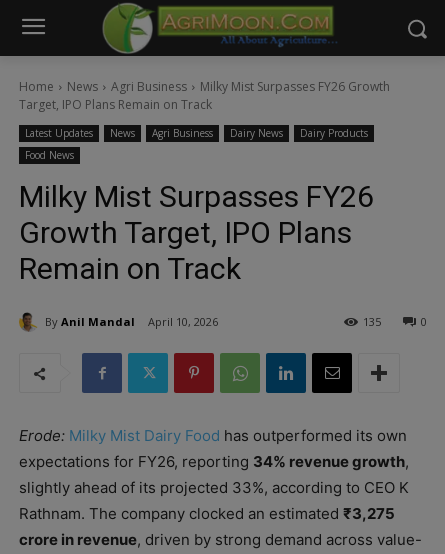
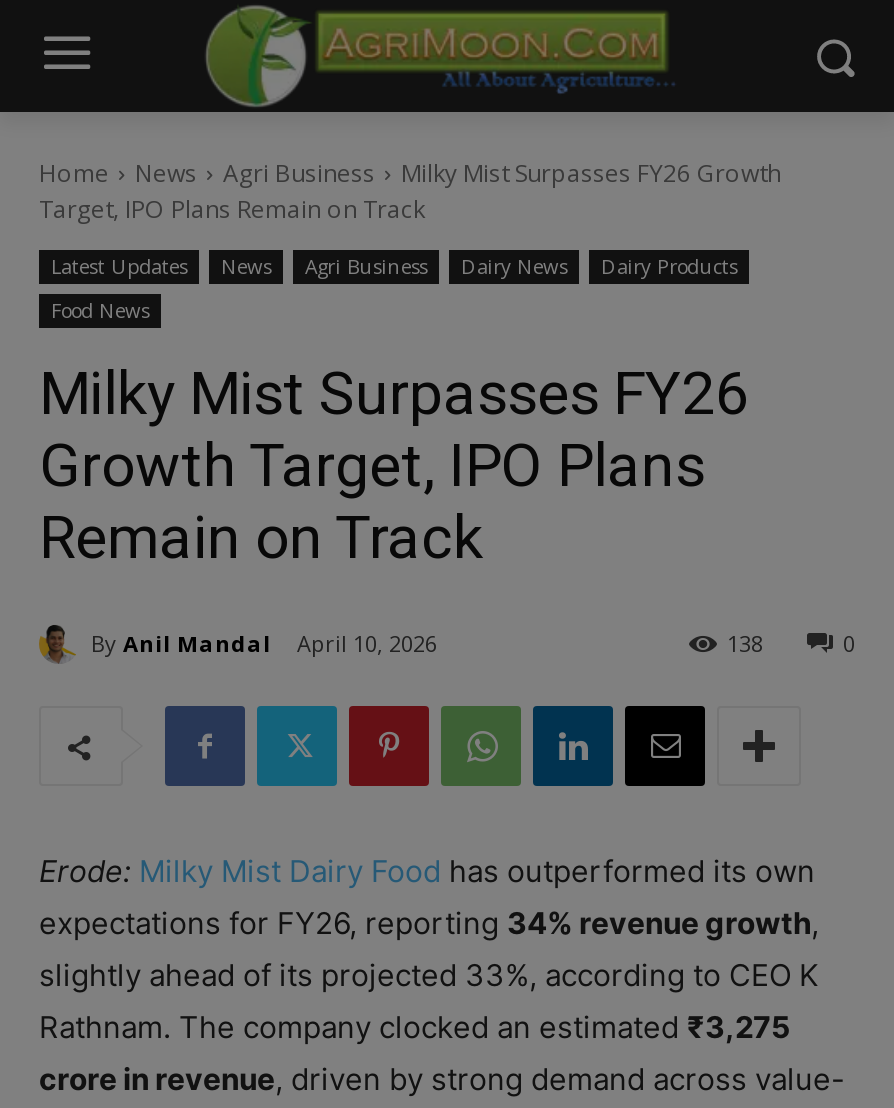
[363,314,381,329] 135 -> [727,628,763,658] 138

